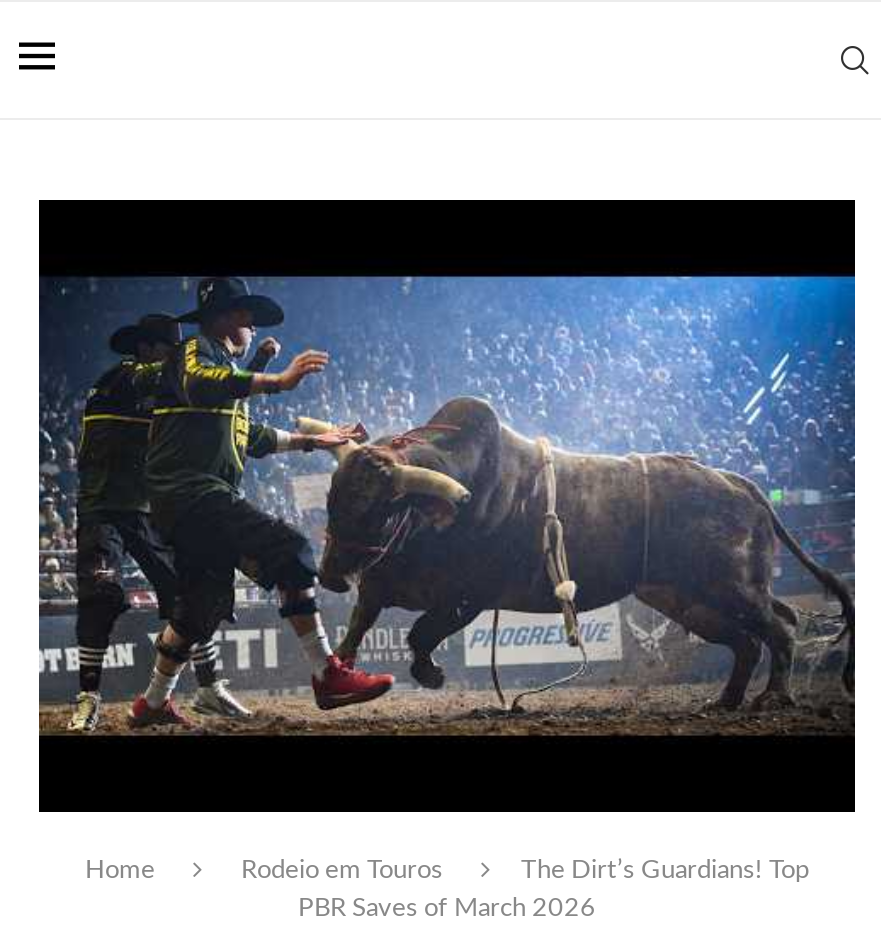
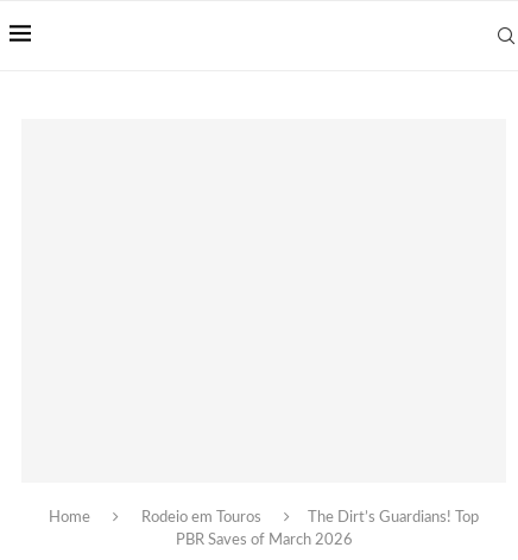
[37,198,857,814] [image] -> none

